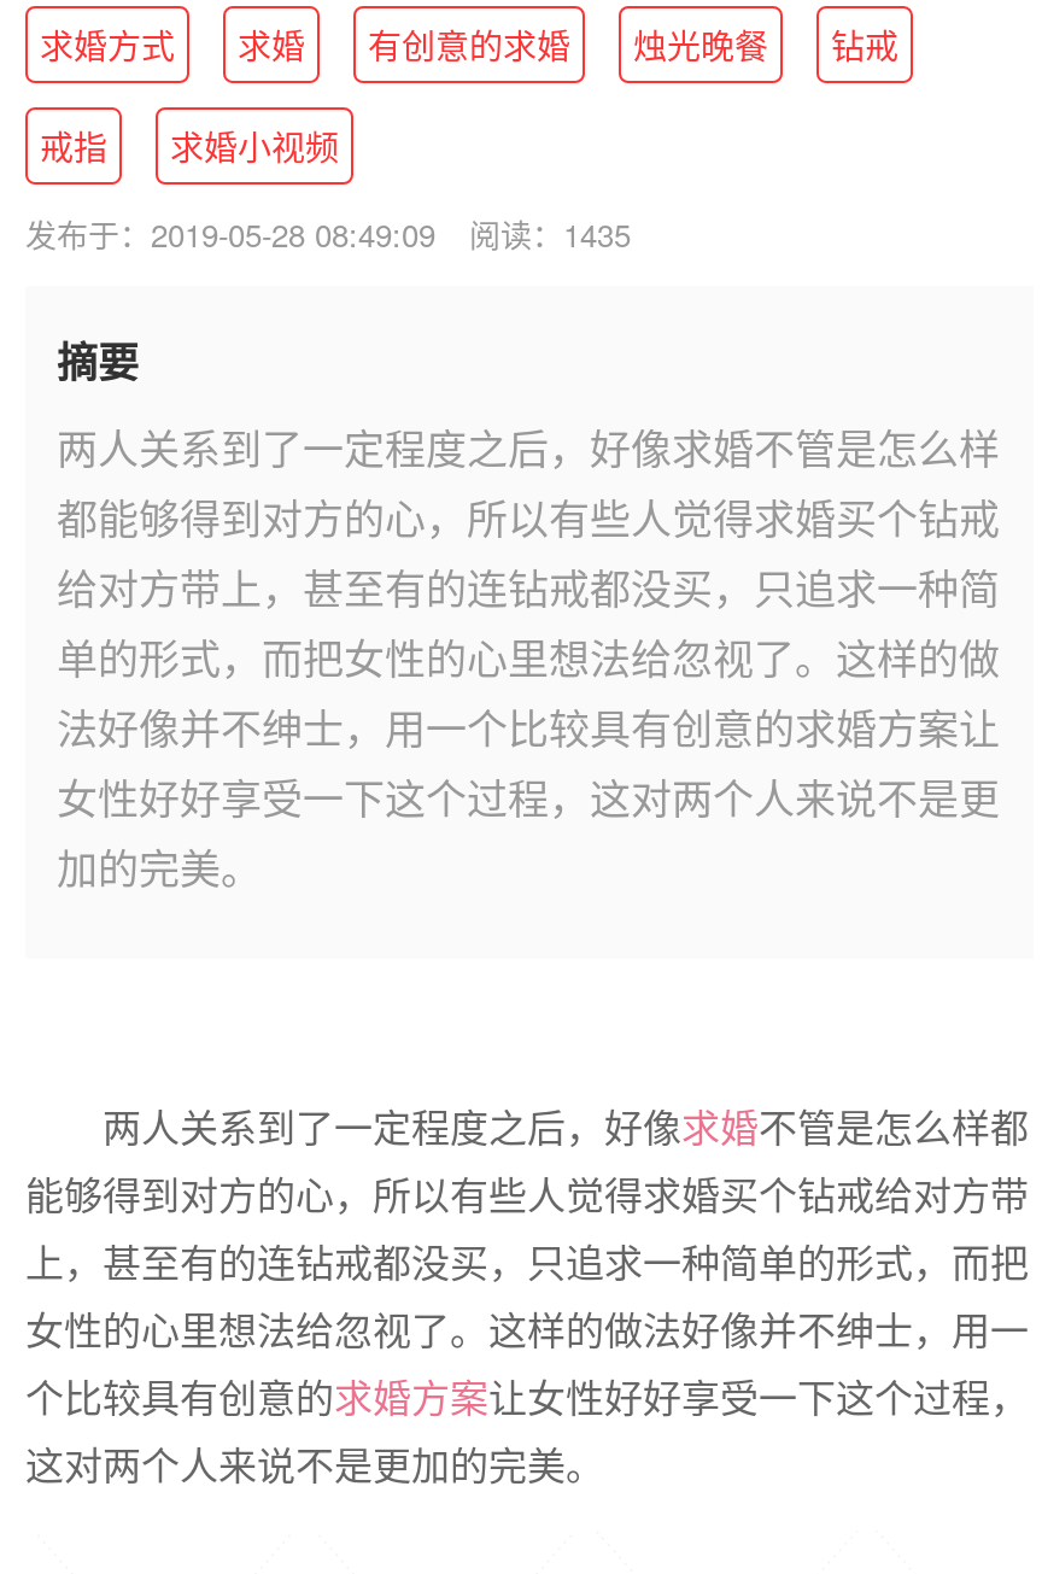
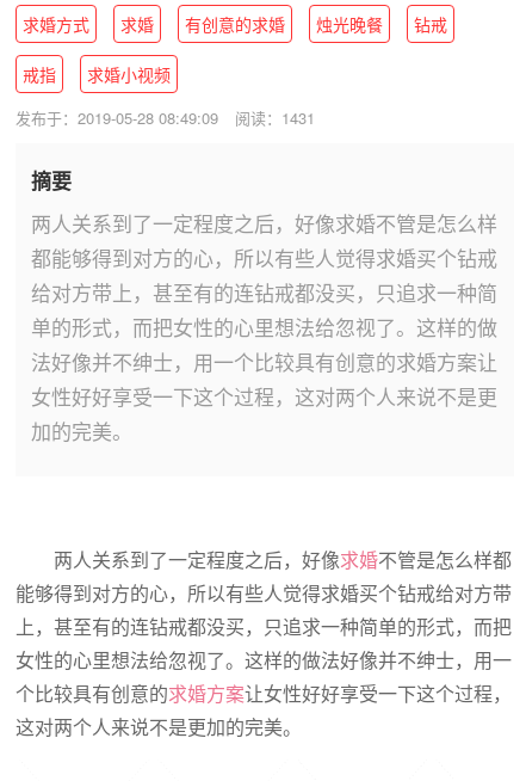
[25,212,631,258] 发布于：2019-05-28 08:49:09 阅读：1435 -> [16,107,315,130] 发布于：2019-05-28 08:49:09 阅读：1431

